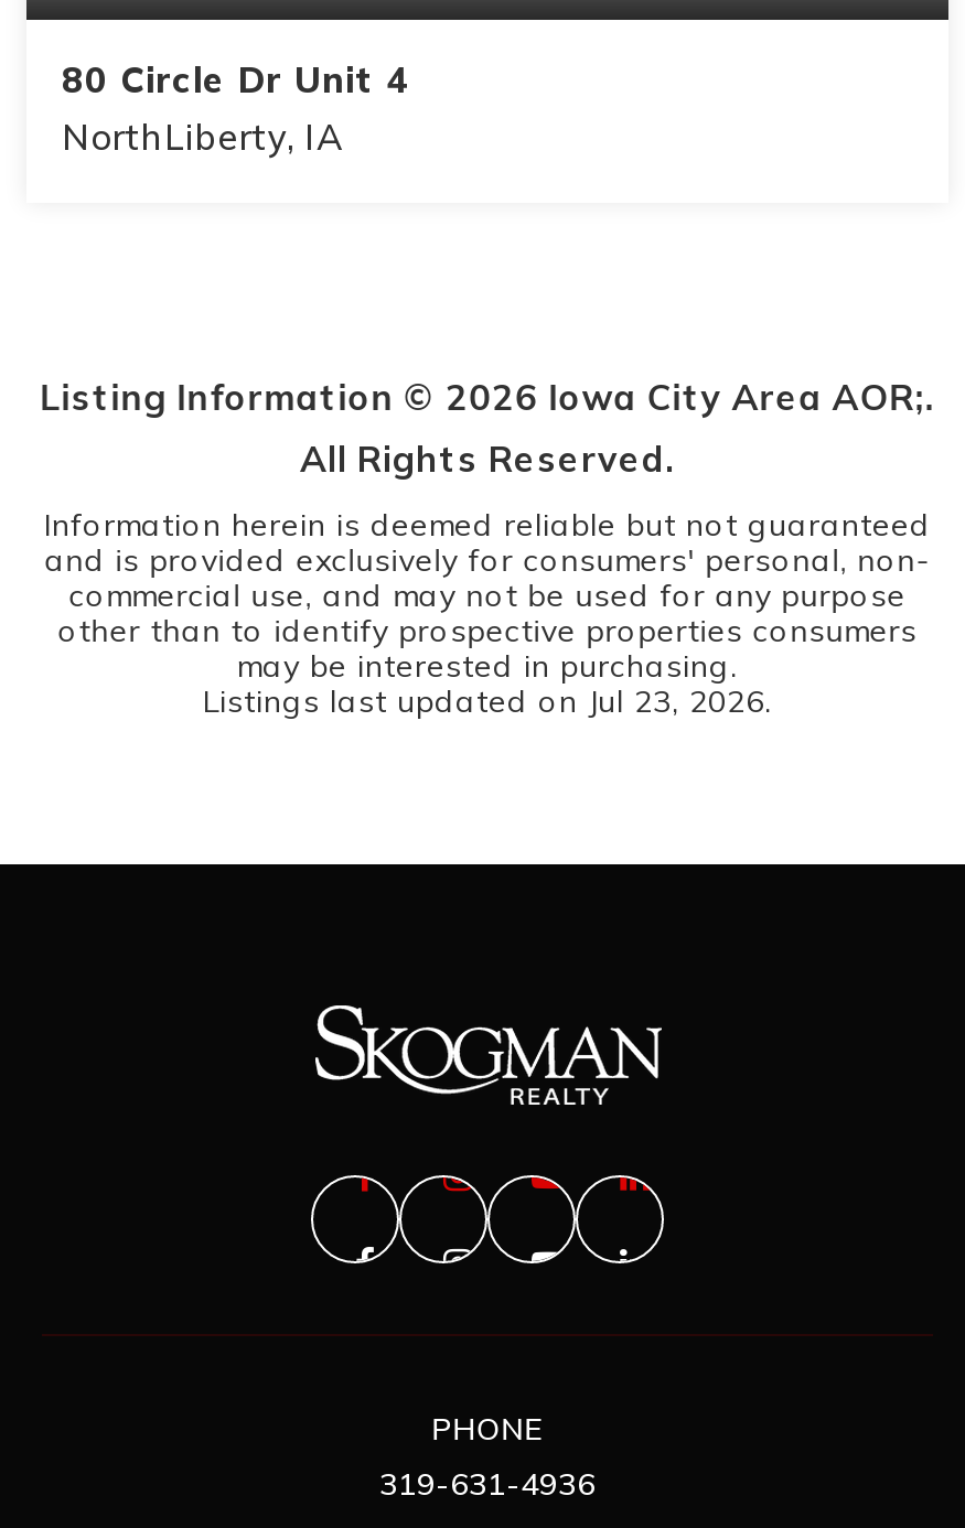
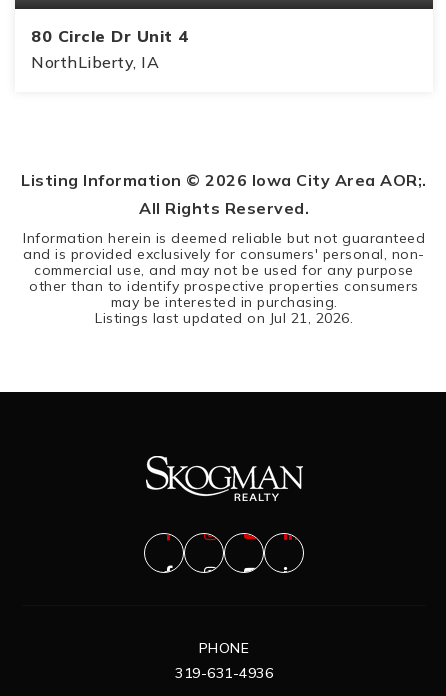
[203,681,772,721] Listings last updated on Jul 23, 2026. -> [95,309,353,327] Listings last updated on Jul 21, 2026.

